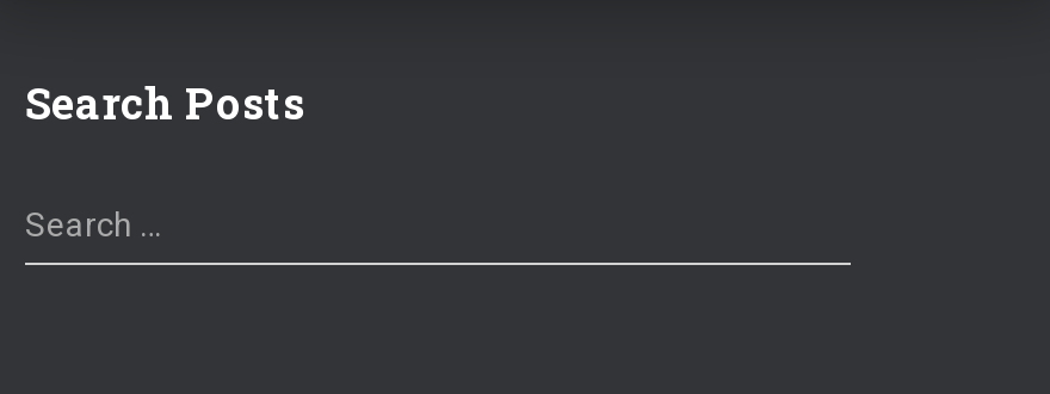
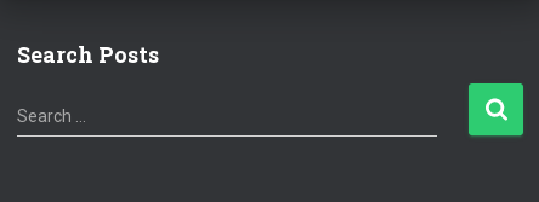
none -> [467,82,524,138] [image]

